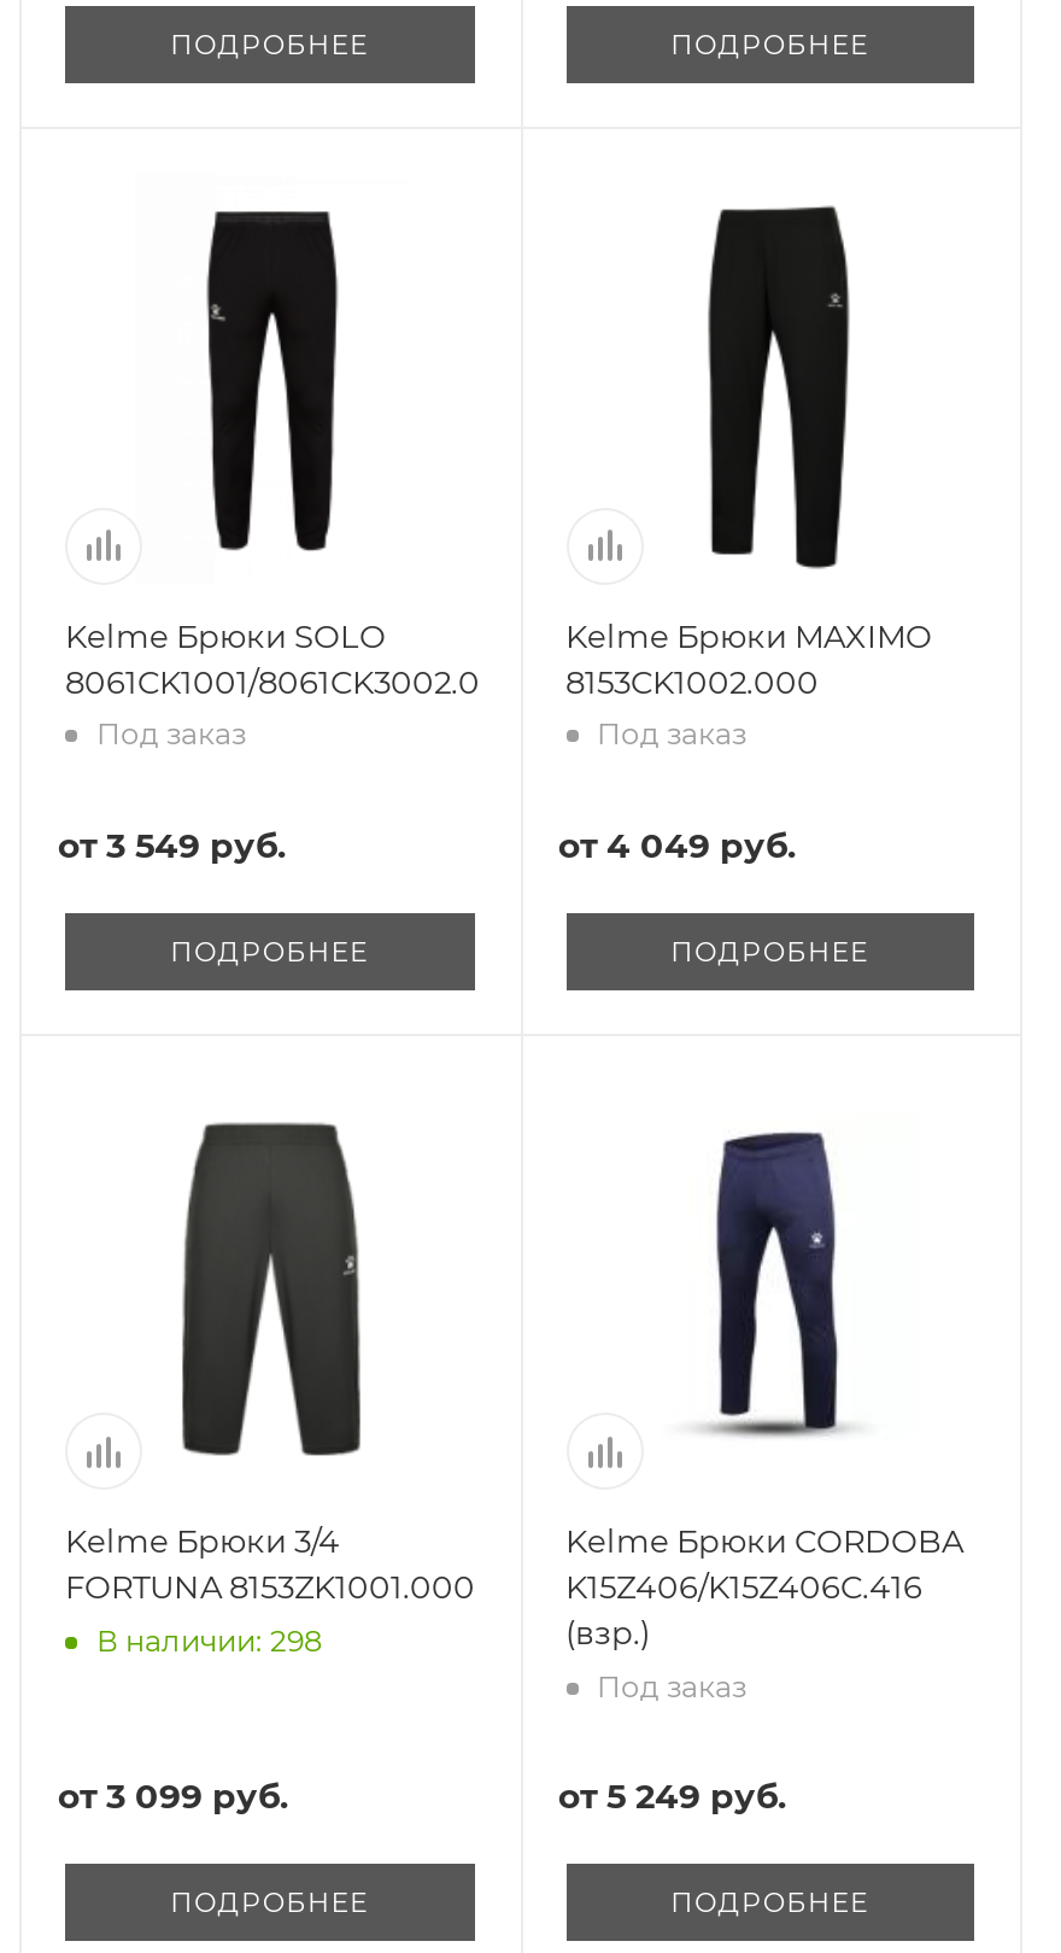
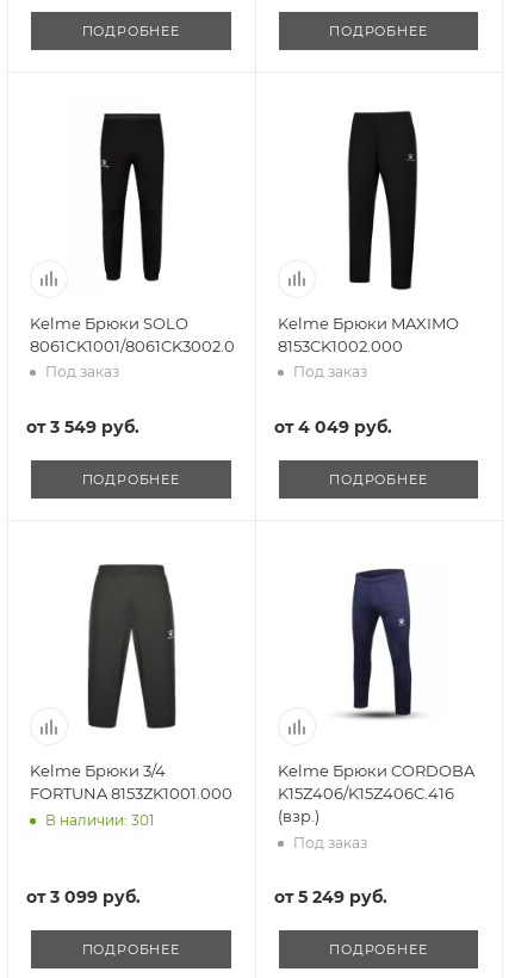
[96,1622,323,1658] В наличии: 298 -> [45,811,154,829] В наличии: 301

